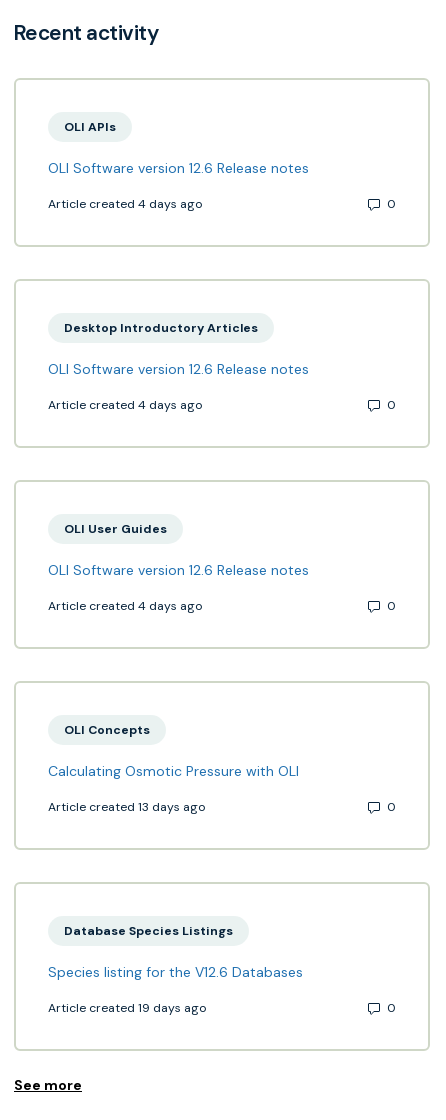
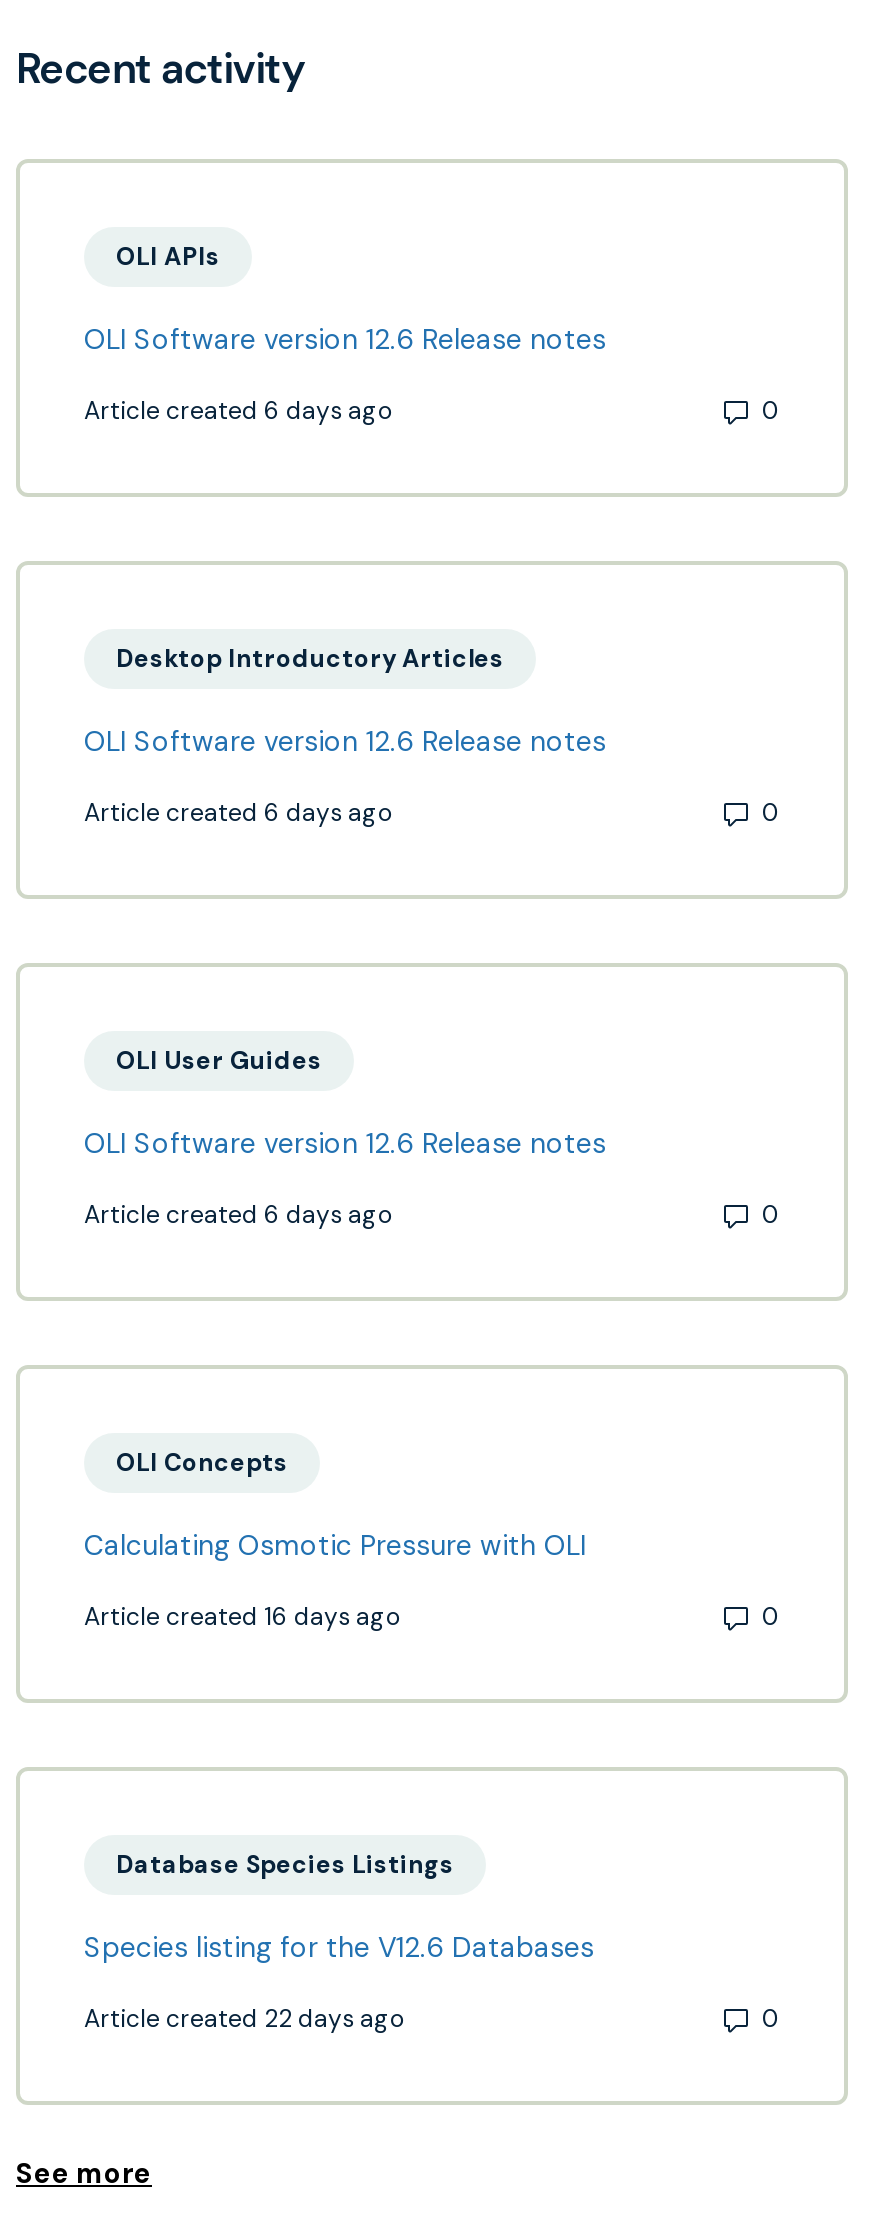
[48,196,203,212] Article created 4 days ago -> [84,394,394,426] Article created 6 days ago
[48,397,203,413] Article created 4 days ago -> [84,796,394,828] Article created 6 days ago
[48,598,203,614] Article created 4 days ago -> [84,1198,394,1230] Article created 6 days ago
[48,799,206,815] Article created 13 days ago -> [84,1600,402,1632] Article created 16 days ago
[48,1000,207,1016] Article created 19 days ago -> [84,2002,406,2034] Article created 22 days ago

